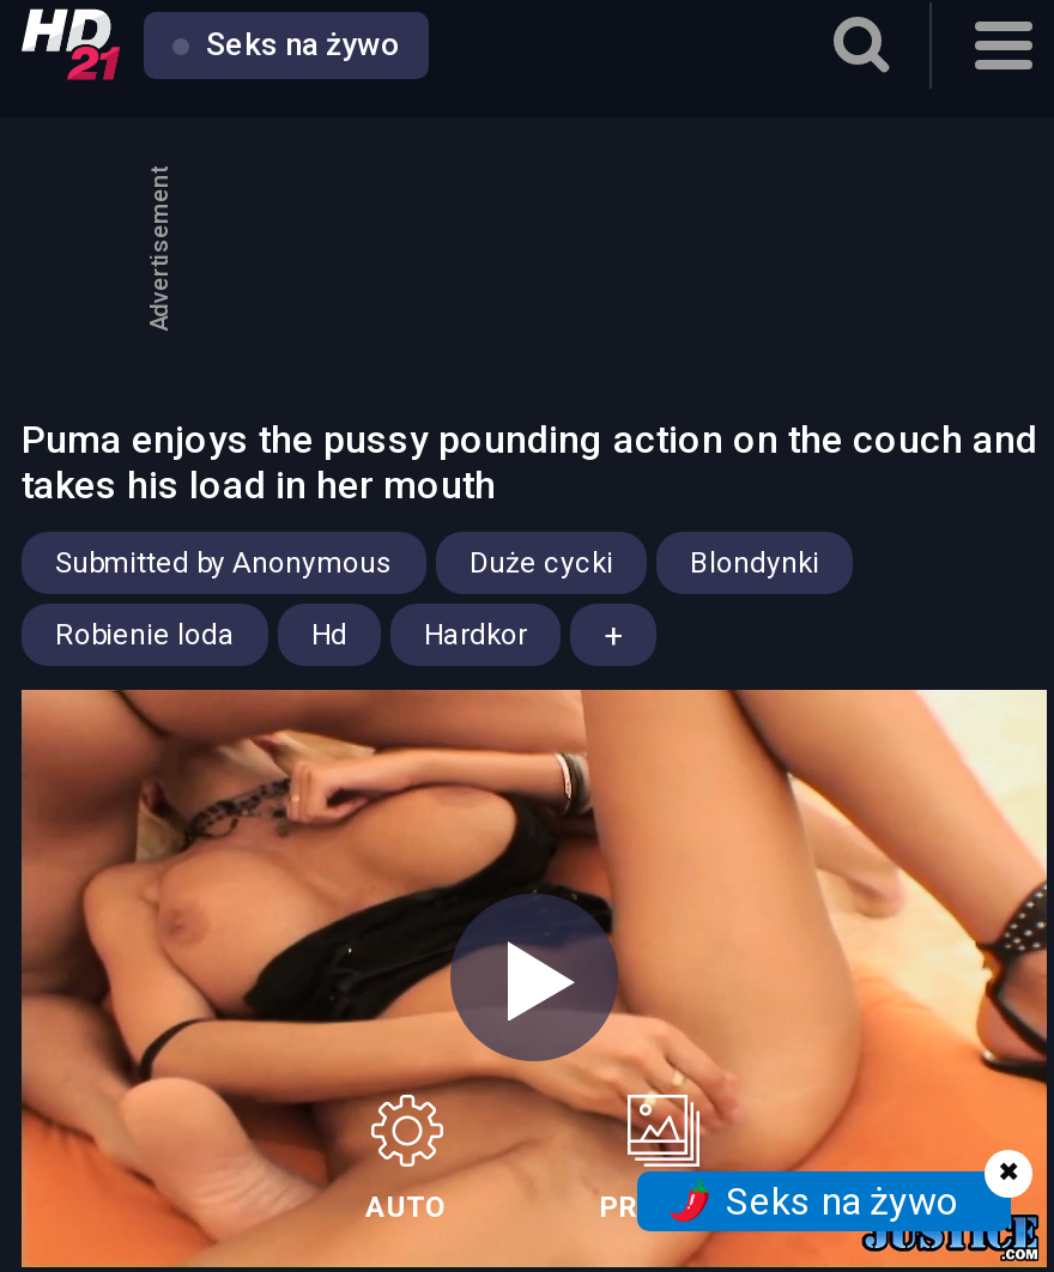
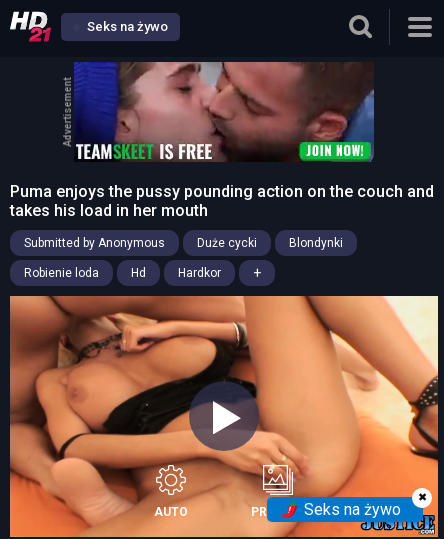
none -> [73,61,375,162] [image]

